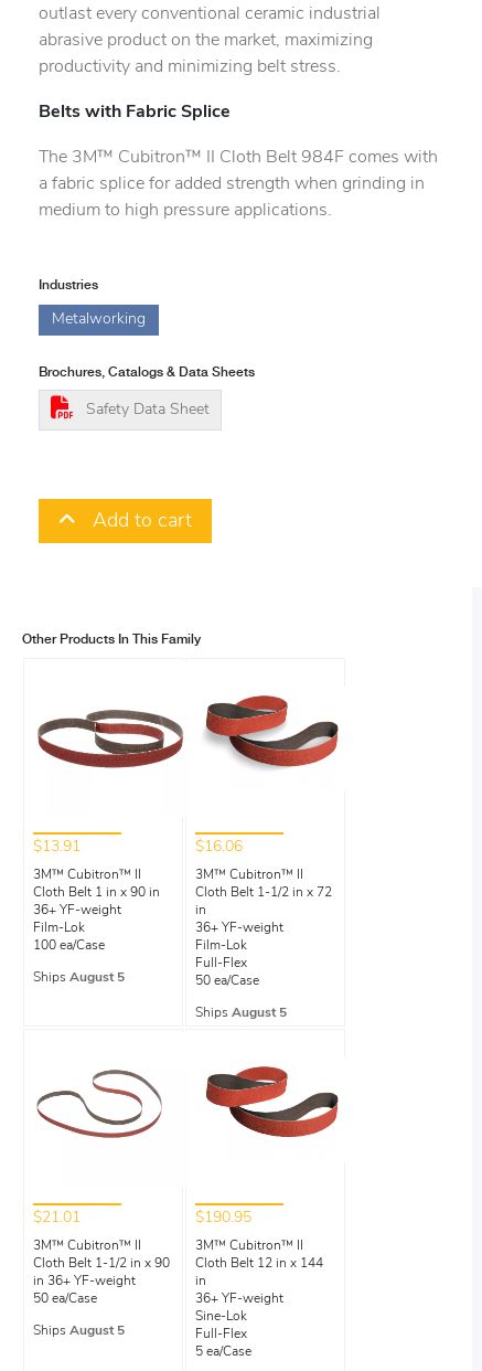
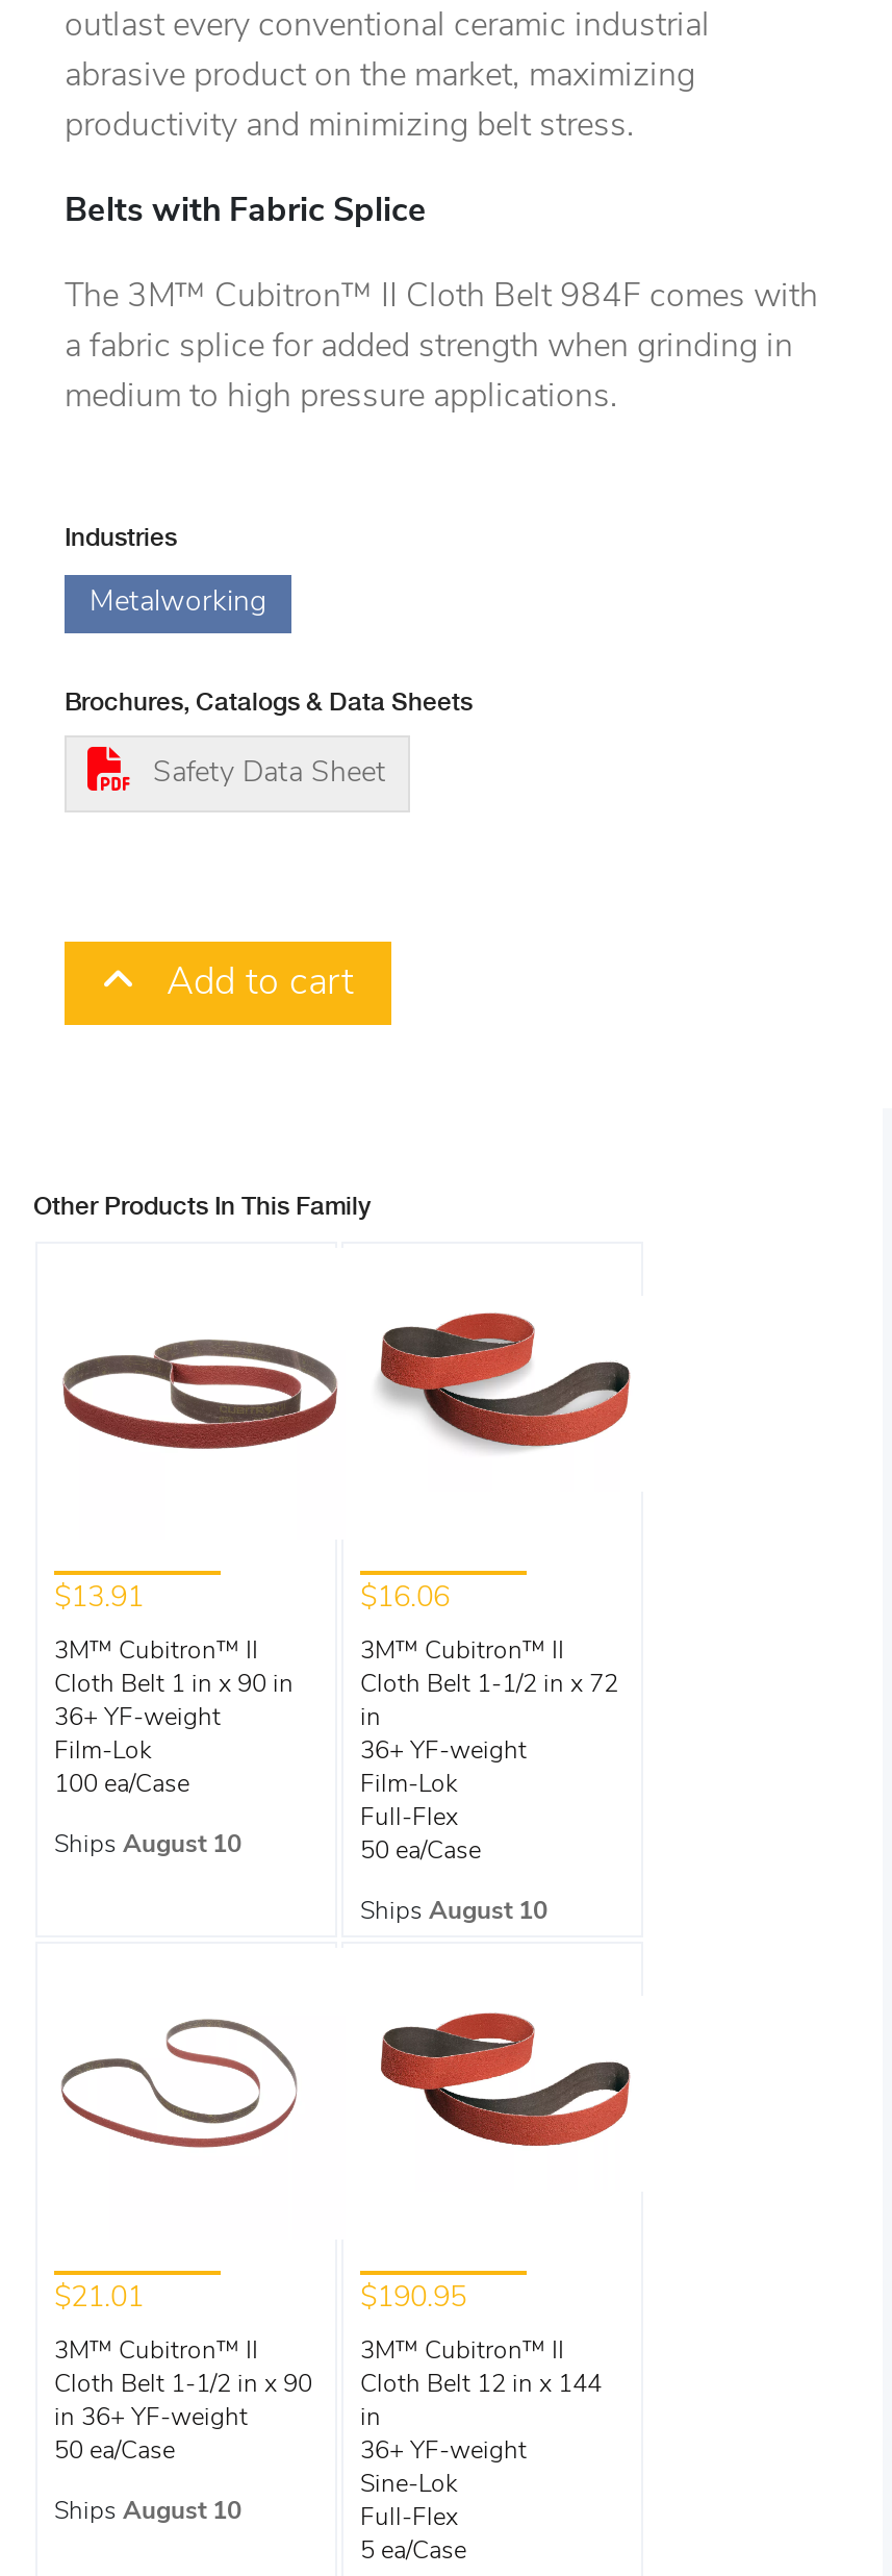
[33,972,125,985] Ships August 5 -> [54,1834,241,1859] Ships August 10
[195,1007,287,1020] Ships August 5 -> [360,1900,547,1925] Ships August 10
[33,1325,125,1338] Ships August 5 -> [54,2500,241,2525] Ships August 10

